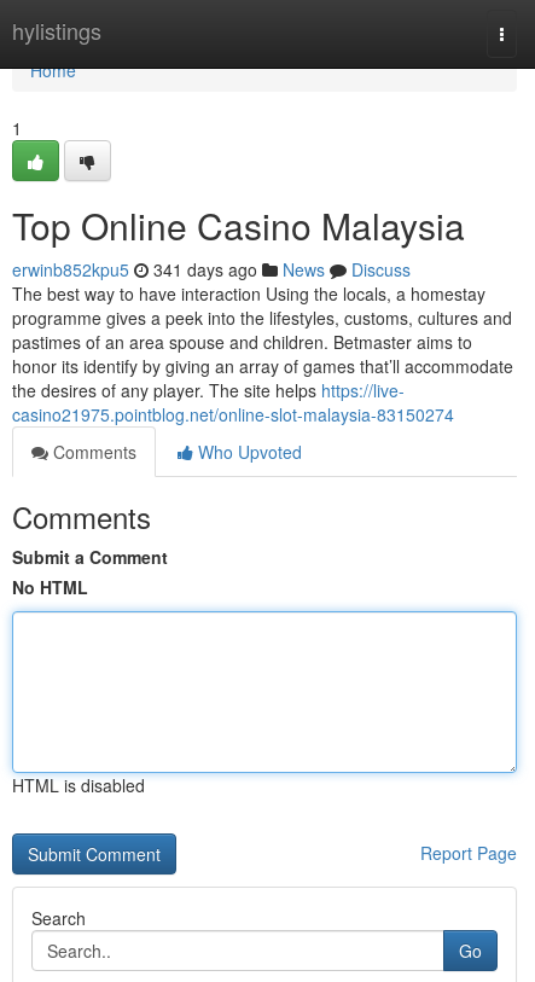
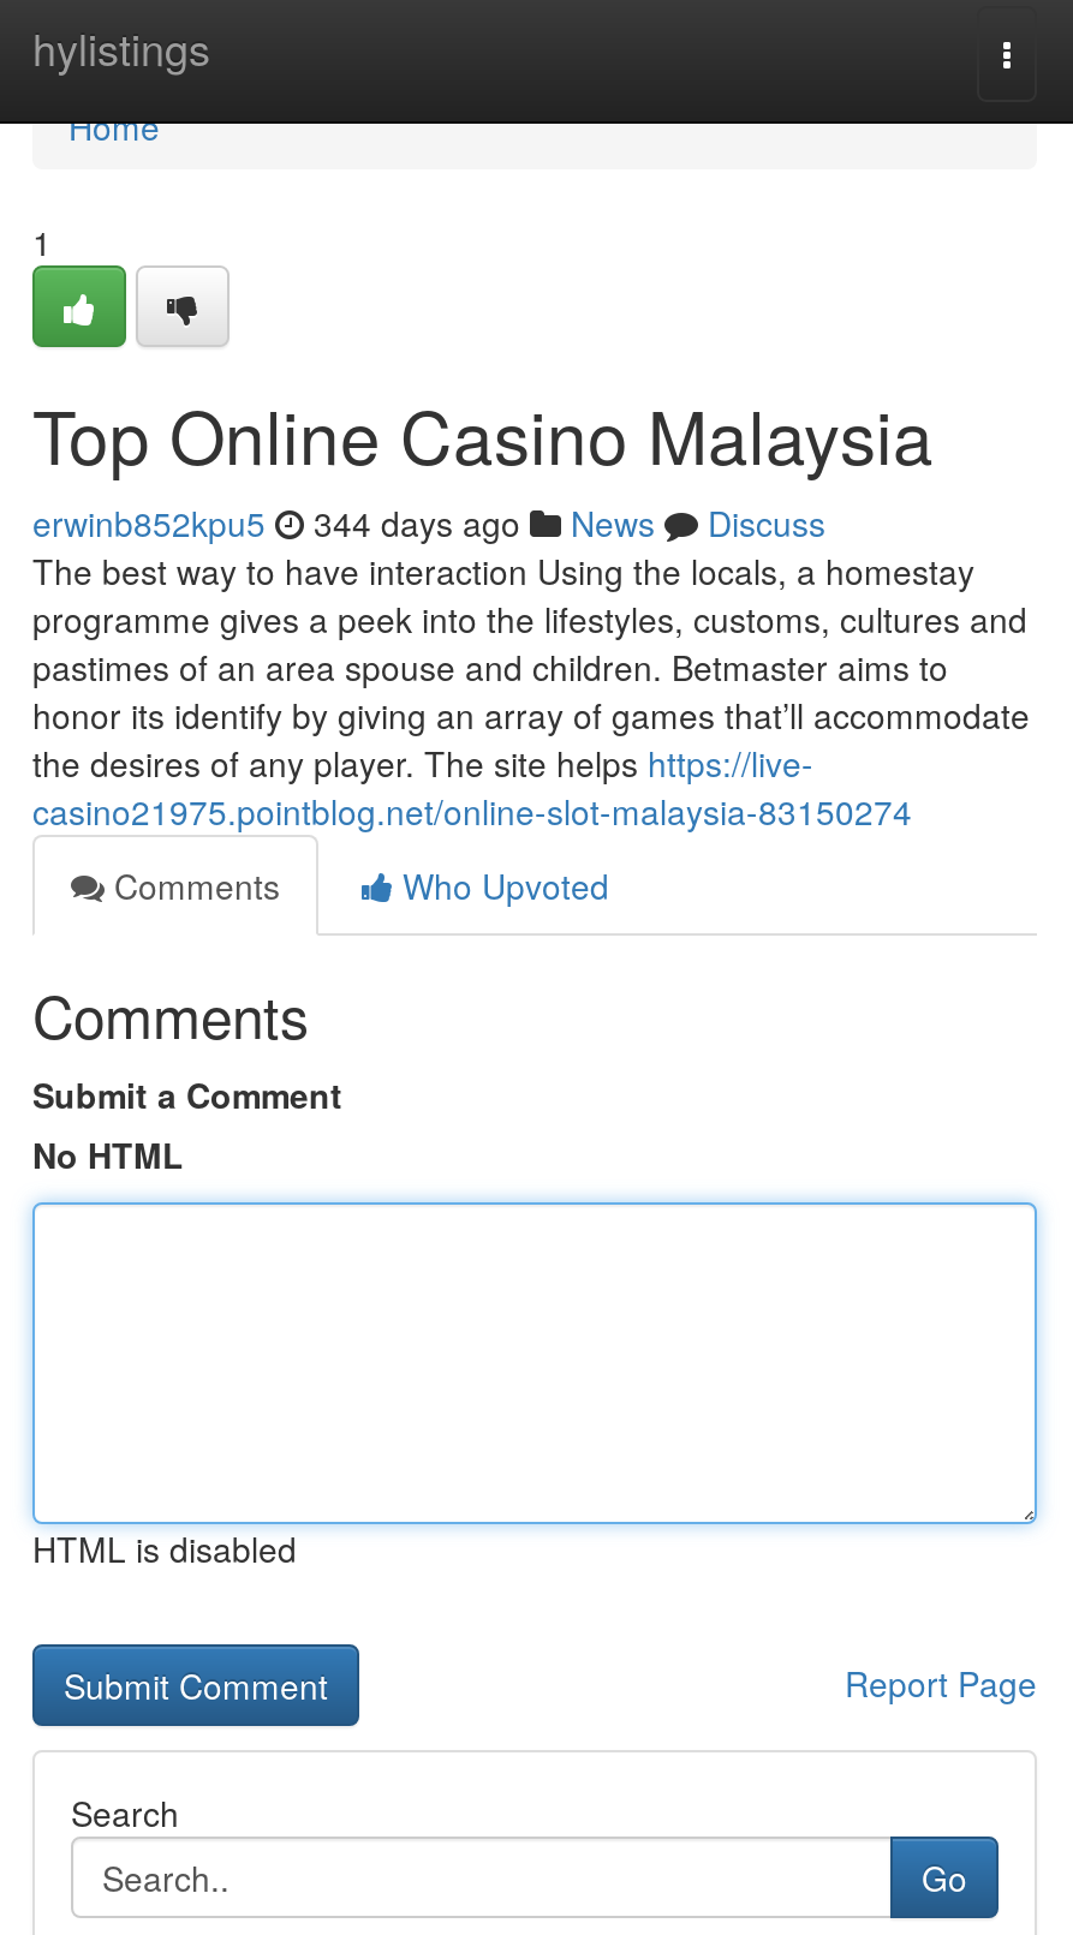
[12,257,411,281] erwinb852kpu5 341 days ago News Discuss -> [32,498,825,547] erwinb852kpu5 344 days ago News Discuss

